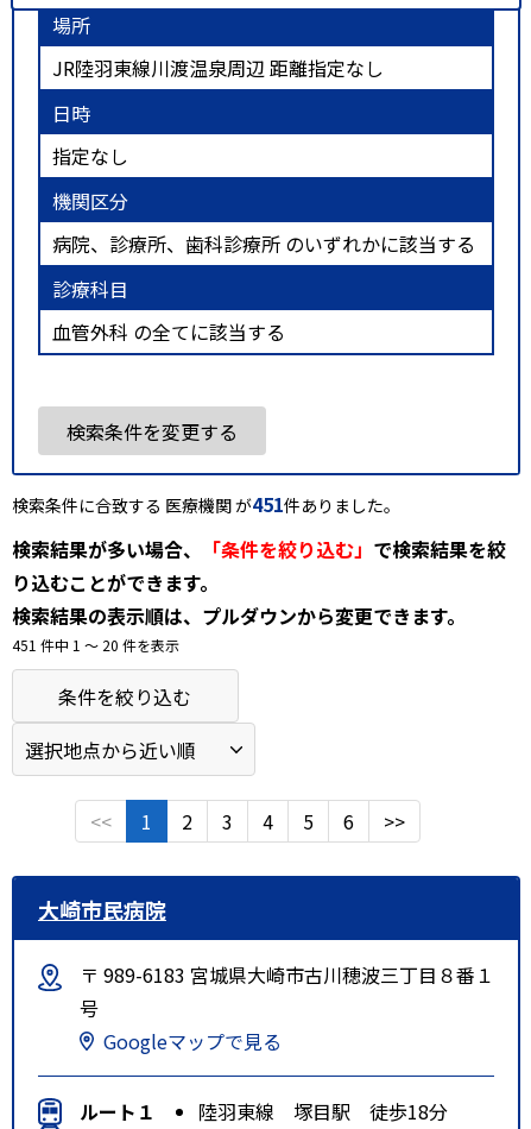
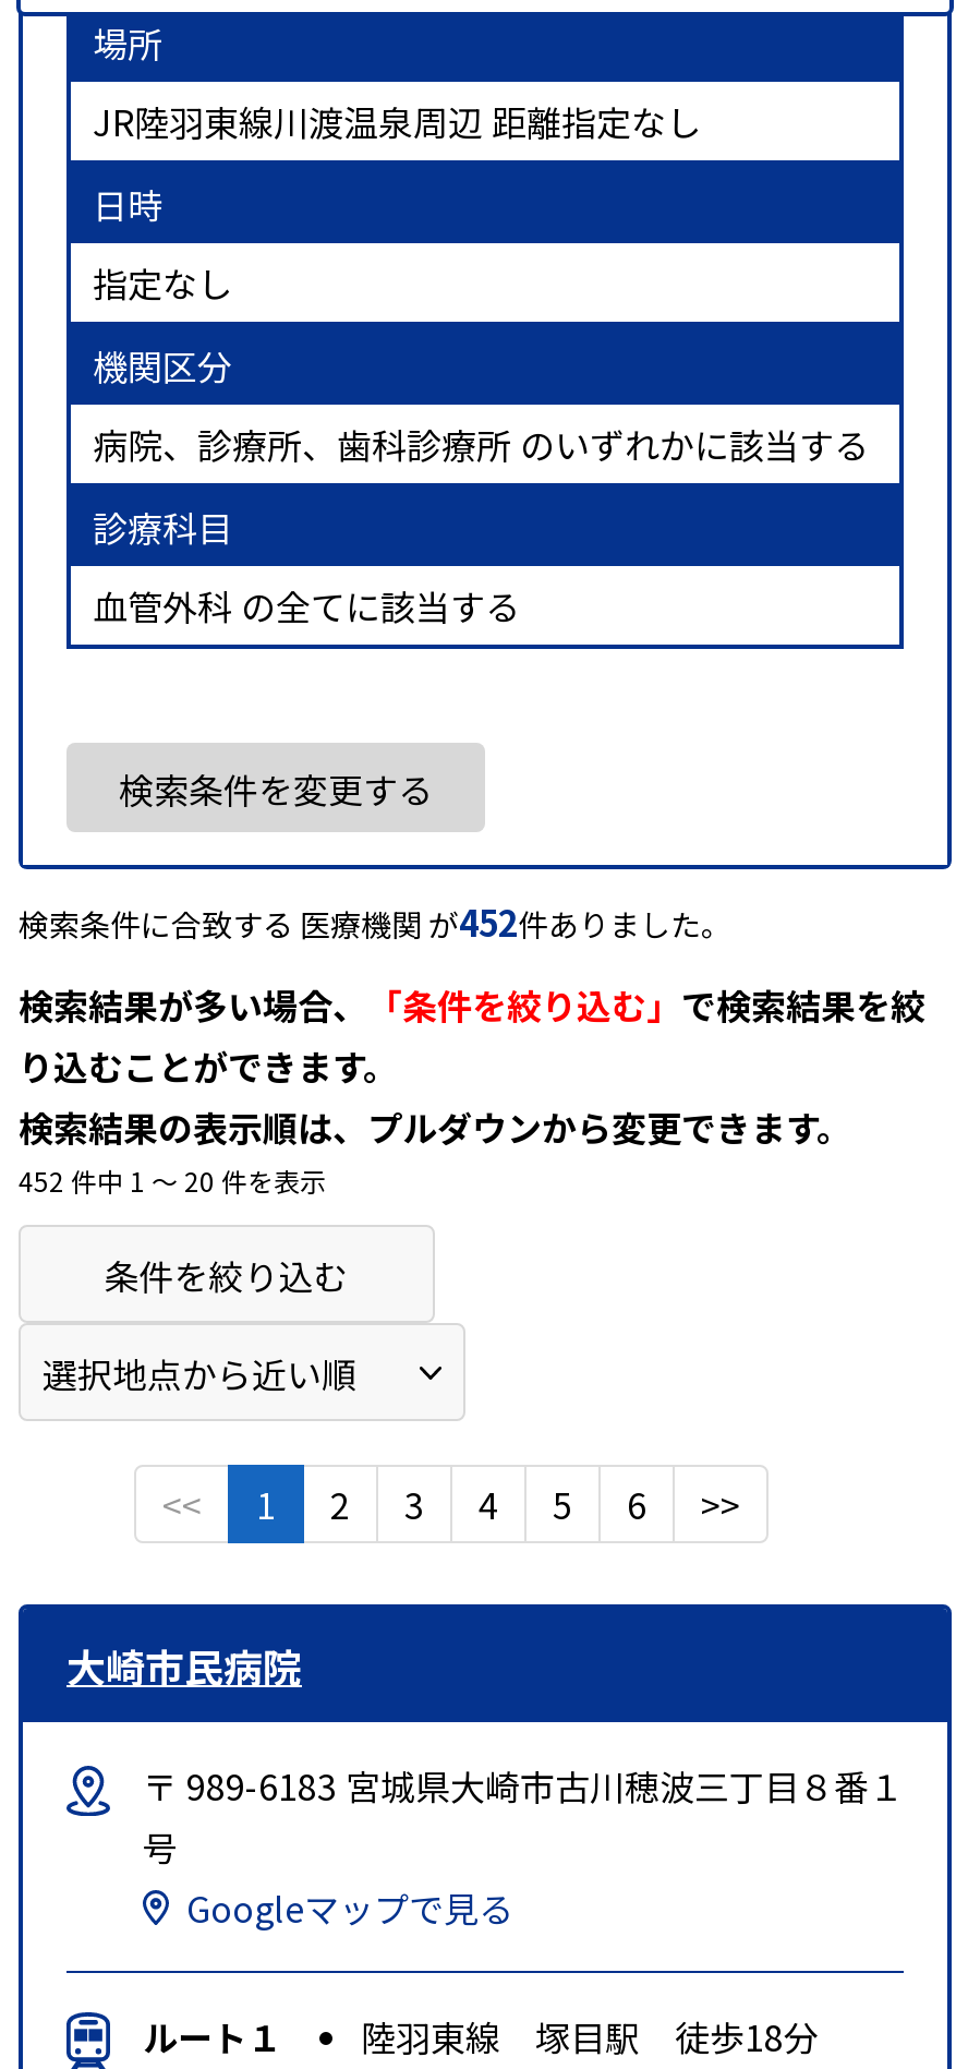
[12,489,400,518] 検索条件に合致する 医療機関 が451件ありました。 -> [19,895,731,947] 検索条件に合致する 医療機関 が452件ありました。
[12,634,179,654] 451 件中 1 〜 20 件を表示 -> [19,1161,326,1198] 452 件中 1 〜 20 件を表示

